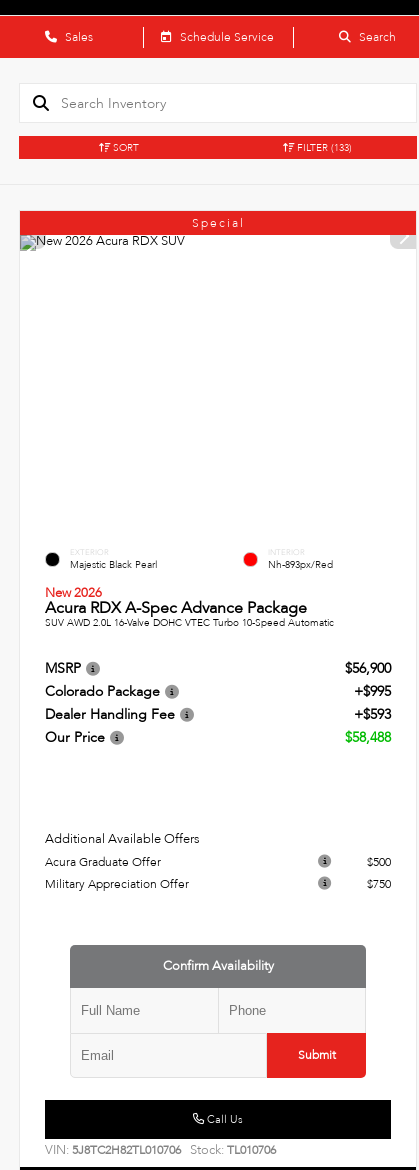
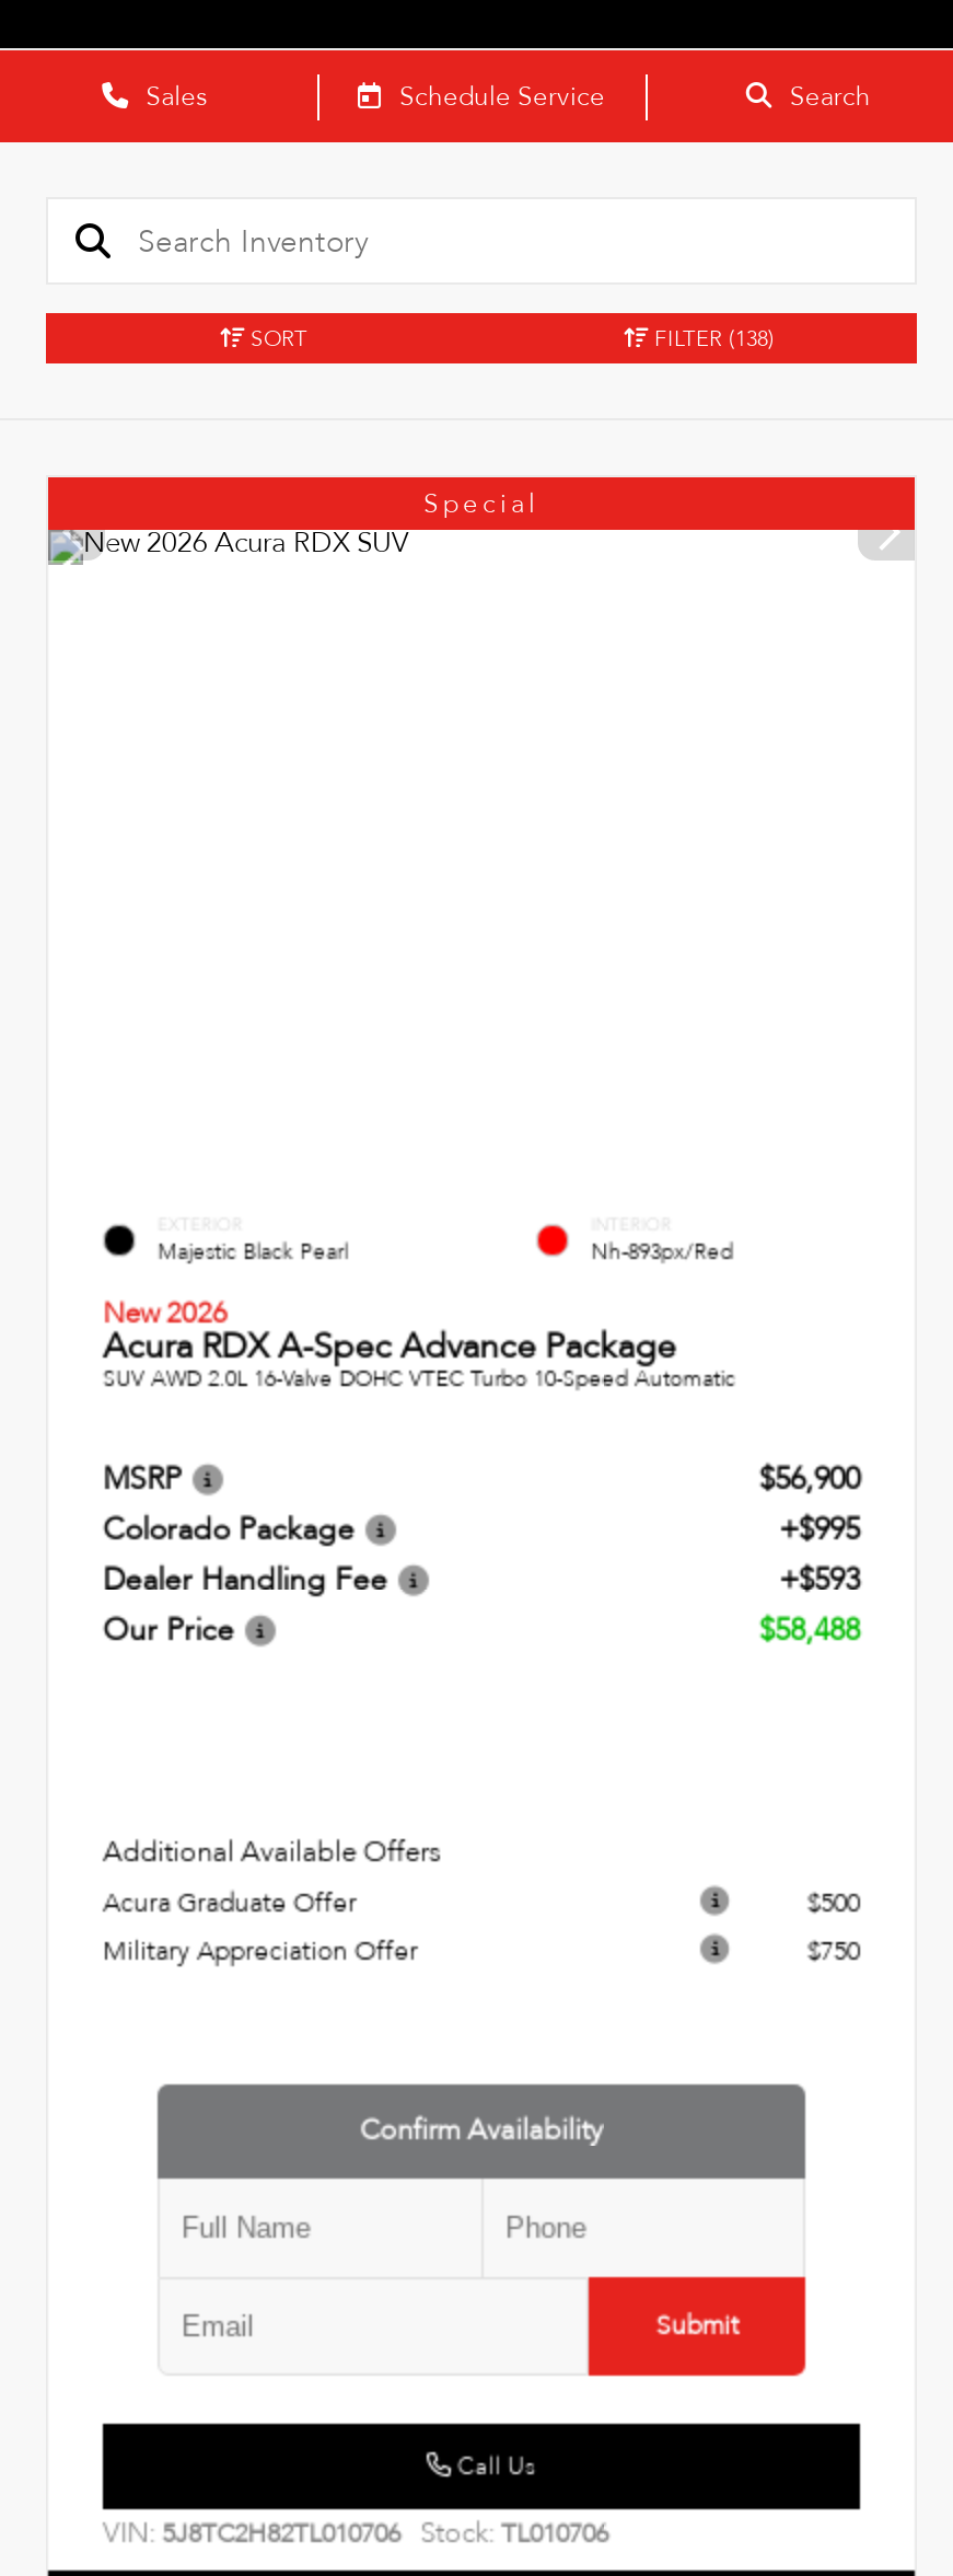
[294,141,352,155] FILTER (133) -> [648,324,775,354] FILTER (138)

